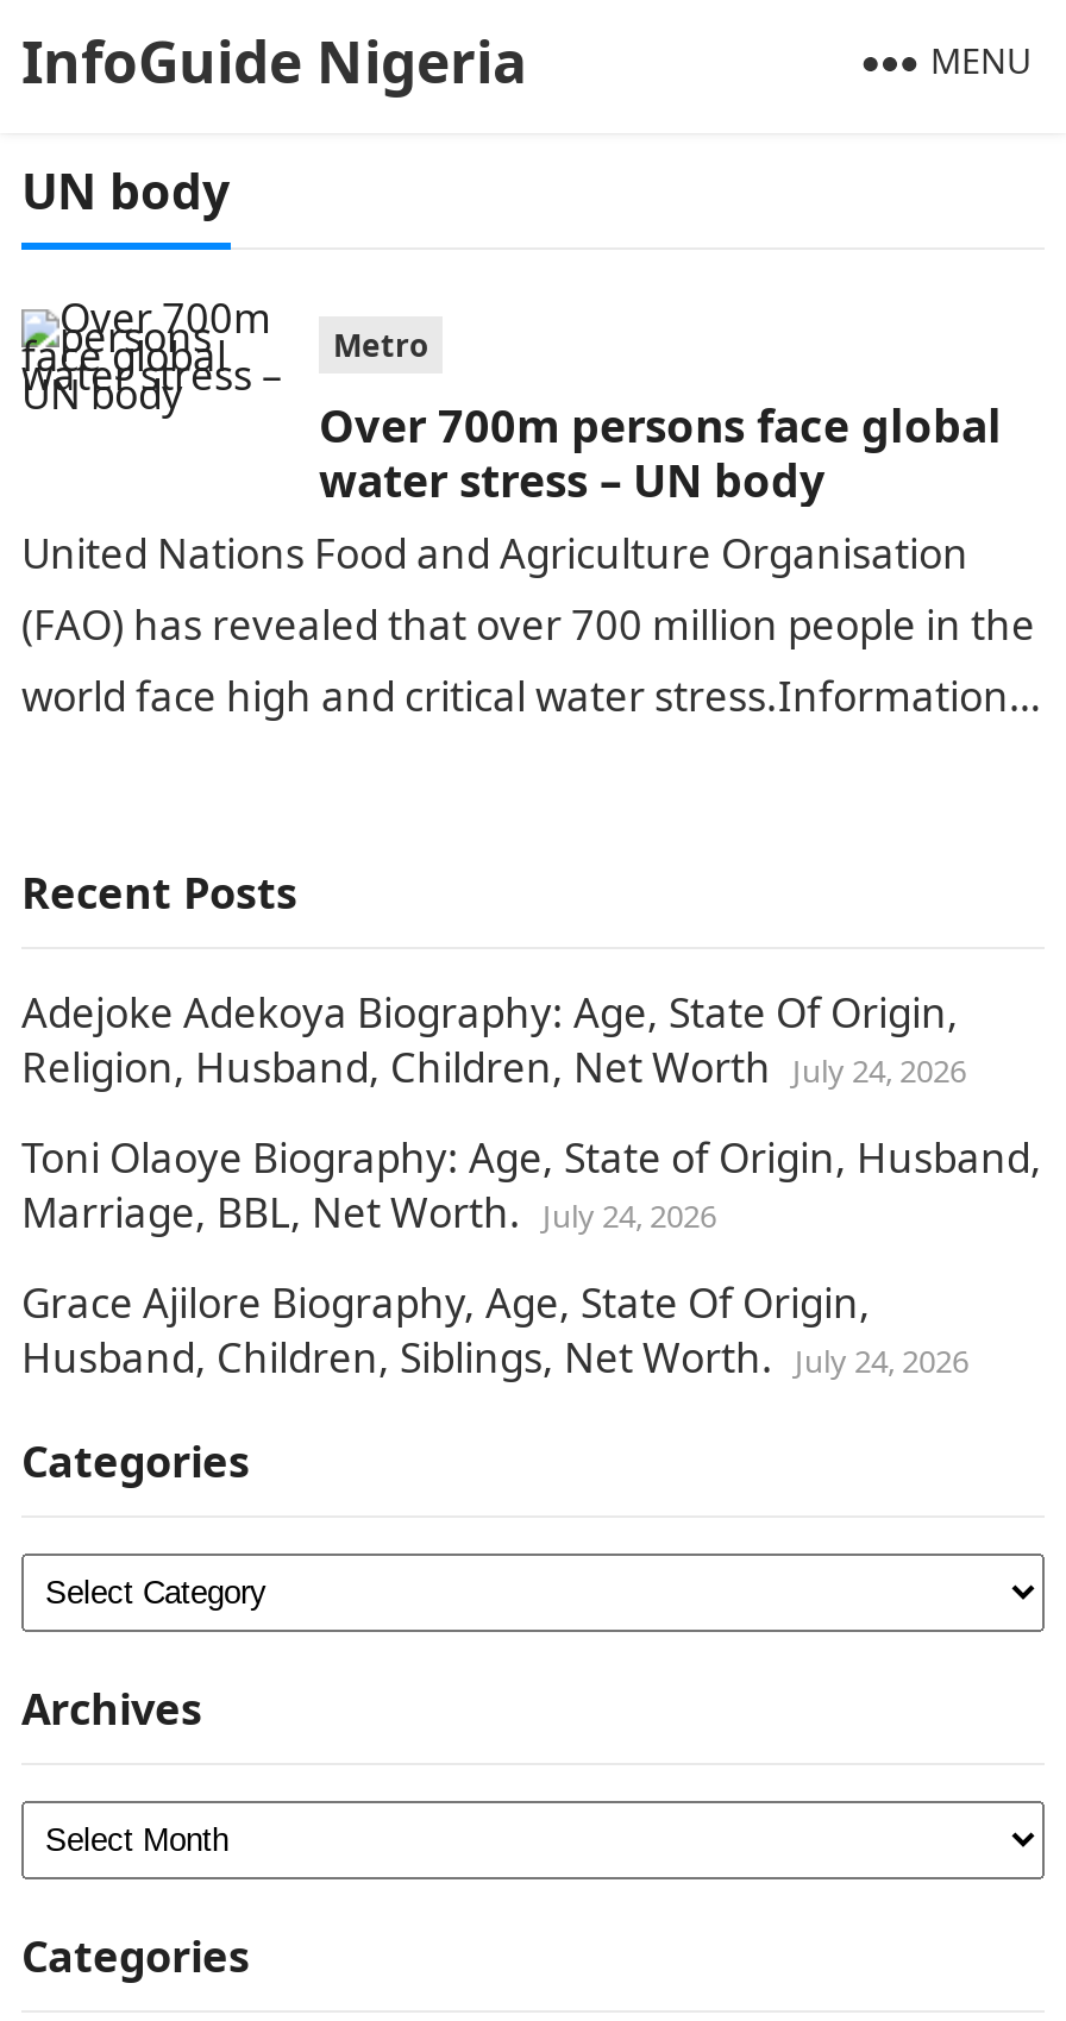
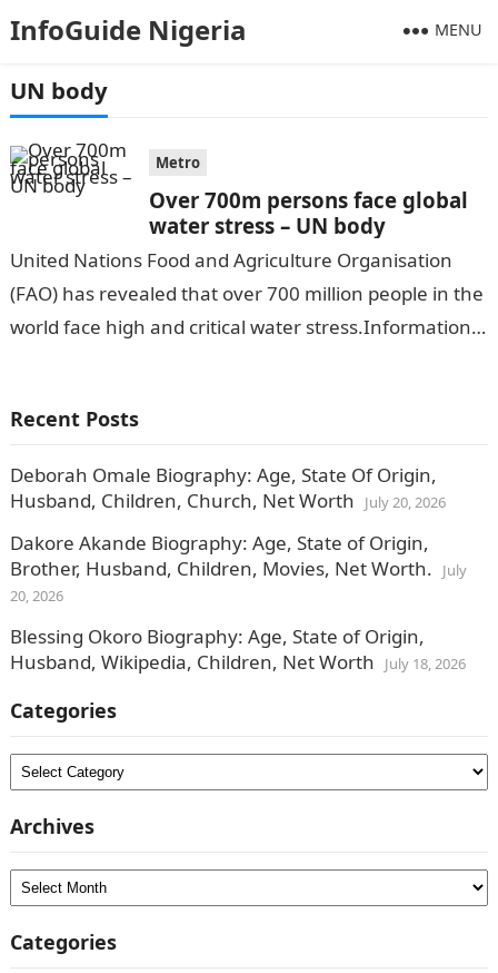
[21,985,966,1094] Adejoke Adekoya Biography: Age, State Of Origin, | Religion, Husband, Children, Net Worth July 24, 2026 -> [10,462,446,513] Deborah Omale Biography: Age, State Of Origin, | Husband, Children, Church, Net Worth July 20, 2026
[21,1130,1042,1239] Toni Olaoye Biography: Age, State of Origin, Husband, | Marriage, BBL, Net Worth. July 24, 2026 -> [10,530,467,606] Dakore Akande Biography: Age, State of Origin, | Brother, Husband, Children, Movies, Net Worth. July | 20, 2026
[21,1275,968,1385] Grace Ajilore Biography, Age, State Of Origin, | Husband, Children, Siblings, Net Worth. July 24, 2026 -> [10,623,466,675] Blessing Okoro Biography: Age, State of Origin, | Husband, Wikipedia, Children, Net Worth July 18, 2026

